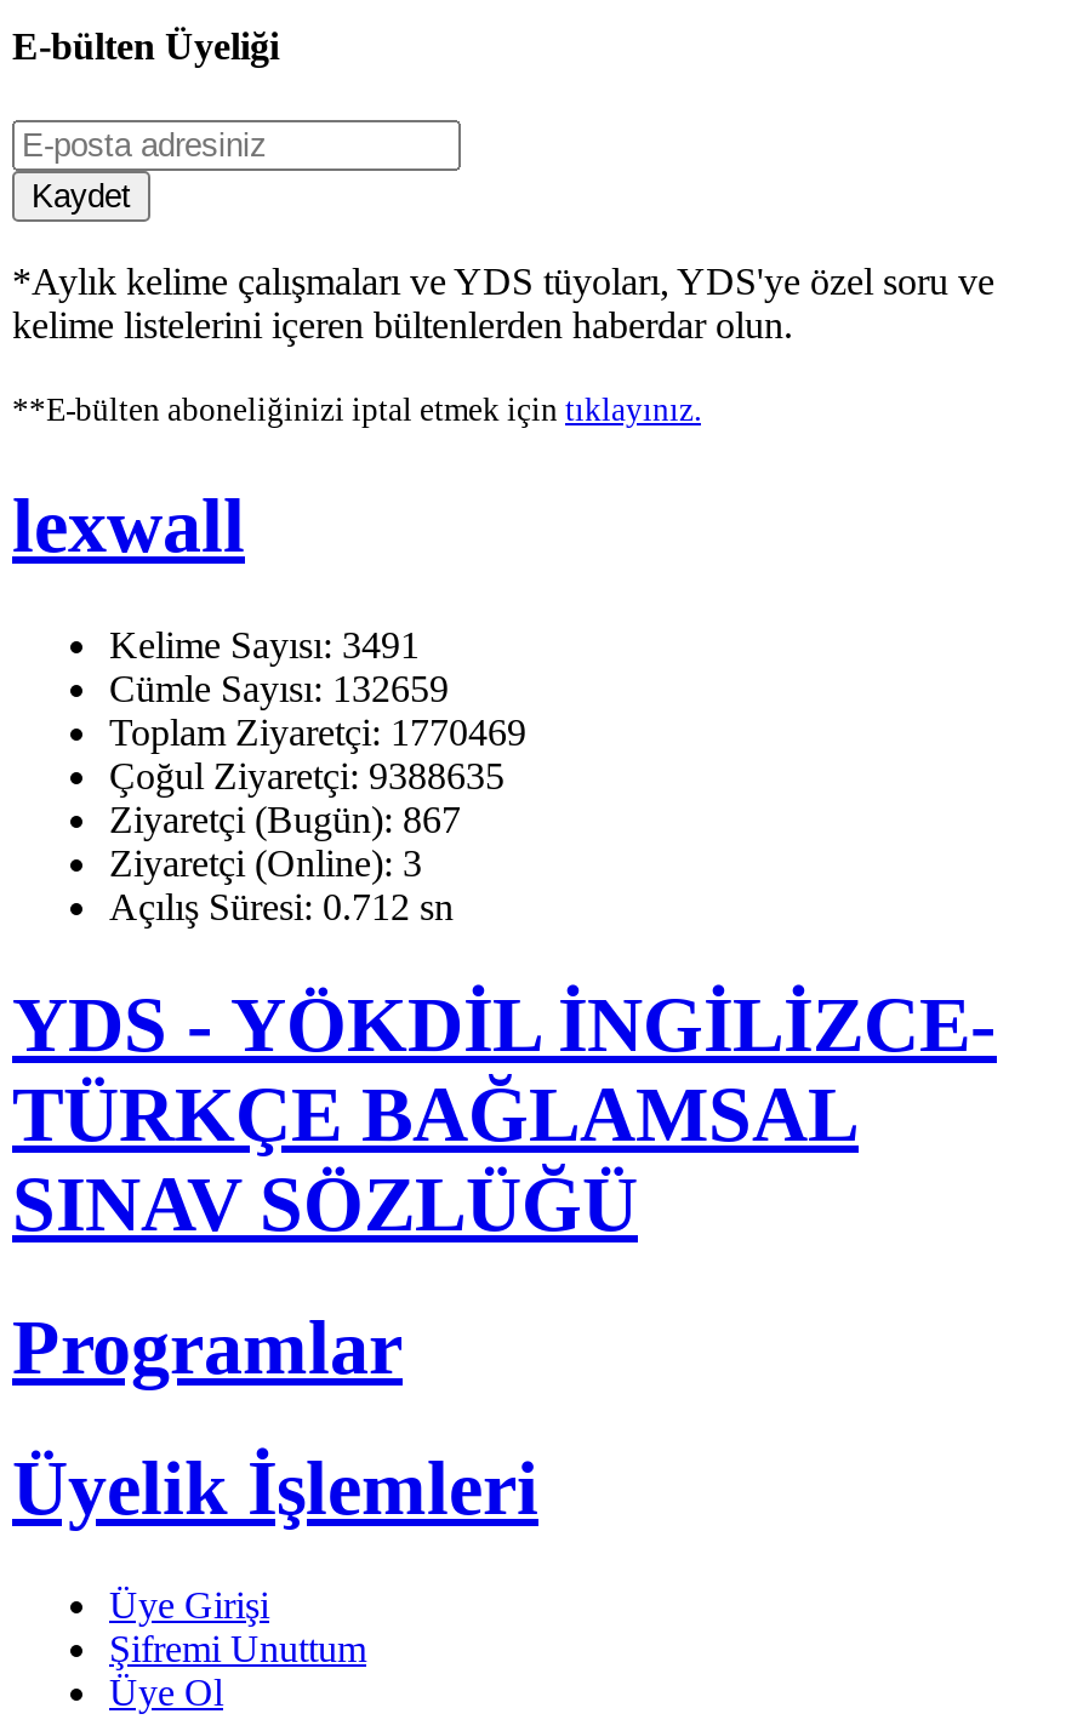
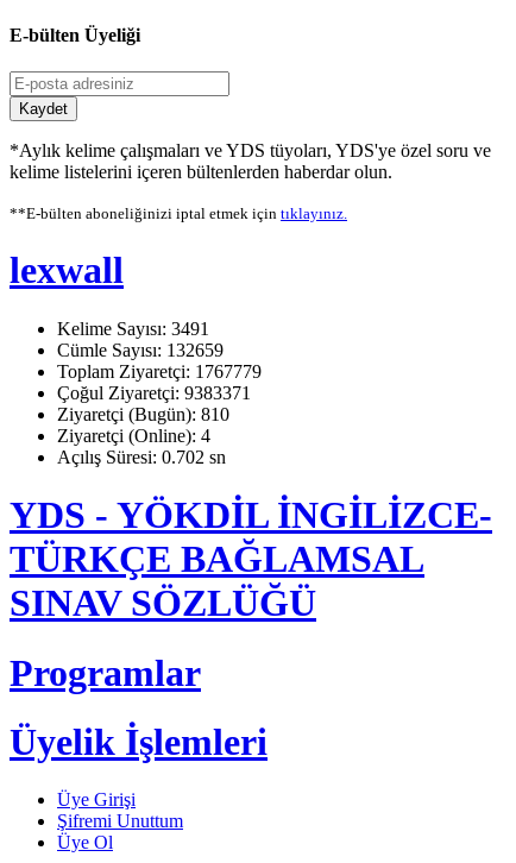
[109,711,526,752] Toplam Ziyaretçi: 1770469 -> [57,361,262,381] Toplam Ziyaretçi: 1767779
[109,754,505,796] Çoğul Ziyaretçi: 9388635 -> [57,382,251,403] Çoğul Ziyaretçi: 9383371
[109,798,461,839] Ziyaretçi (Bugün): 867 -> [57,404,229,424] Ziyaretçi (Bugün): 810
[109,842,422,883] Ziyaretçi (Online): 3 -> [57,425,210,445] Ziyaretçi (Online): 4
[109,885,454,927] Açılış Süresi: 0.712 sn -> [57,447,226,467] Açılış Süresi: 0.702 sn

